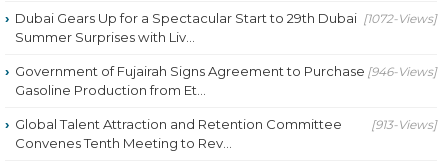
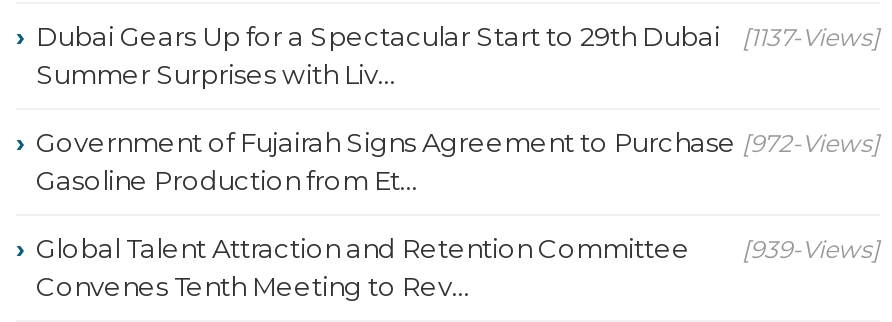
[15,10,437,26] Dubai Gears Up for a Spectacular Start to 29th Dubai [1072-Views] -> [36,20,880,52] Dubai Gears Up for a Spectacular Start to 29th Dubai [1137-Views]
[15,63,437,79] Government of Fujairah Signs Agreement to Purchase [946-Views] -> [36,126,880,158] Government of Fujairah Signs Agreement to Purchase [972-Views]
[15,116,437,132] Global Talent Attraction and Retention Committee [913-Views] -> [36,232,880,264] Global Talent Attraction and Retention Committee [939-Views]

